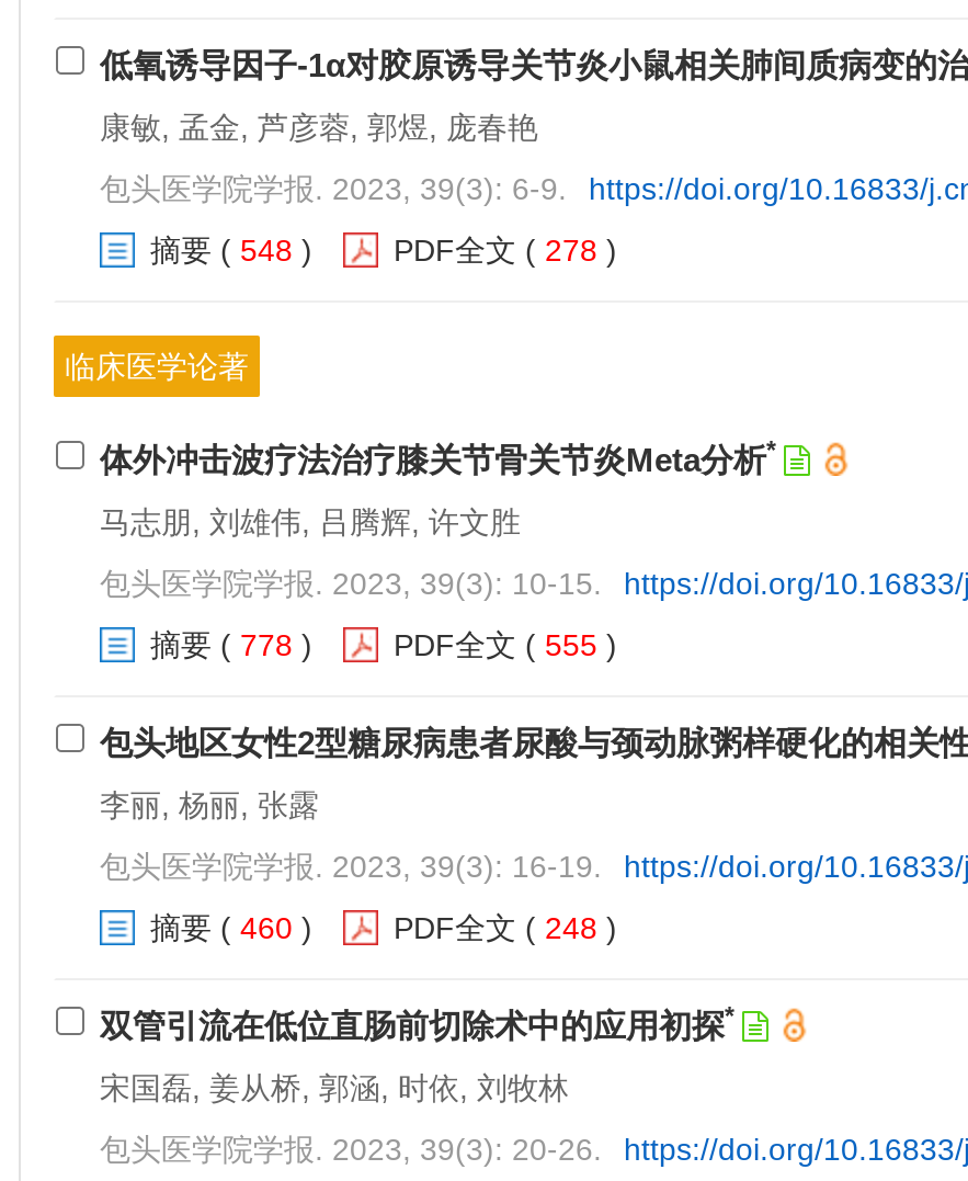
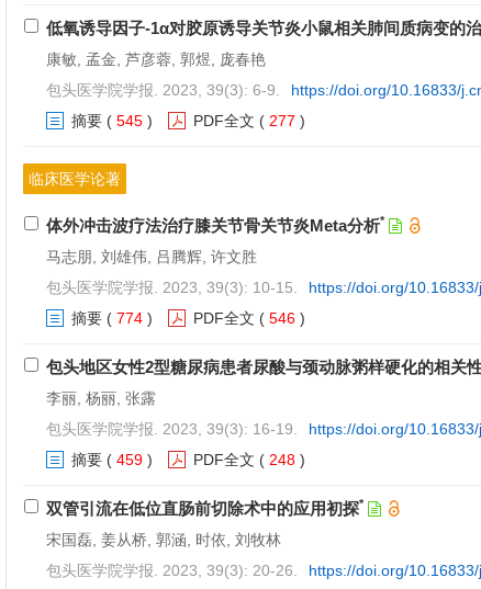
[150,232,321,268] 摘要( 548) -> [71,112,157,129] 摘要( 545)
[394,232,617,268] PDF全文( 278) -> [193,112,305,129] PDF全文( 277)
[150,627,321,662] 摘要( 778) -> [71,309,157,327] 摘要( 774)
[394,627,617,662] PDF全文( 555) -> [193,309,305,327] PDF全文( 546)
[150,910,321,945] 摘要( 460) -> [71,451,157,468] 摘要( 459)

